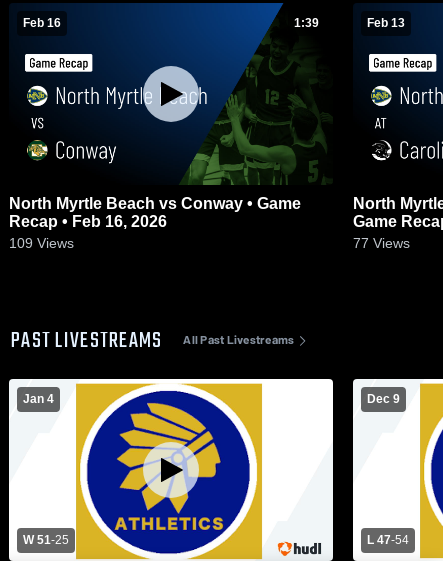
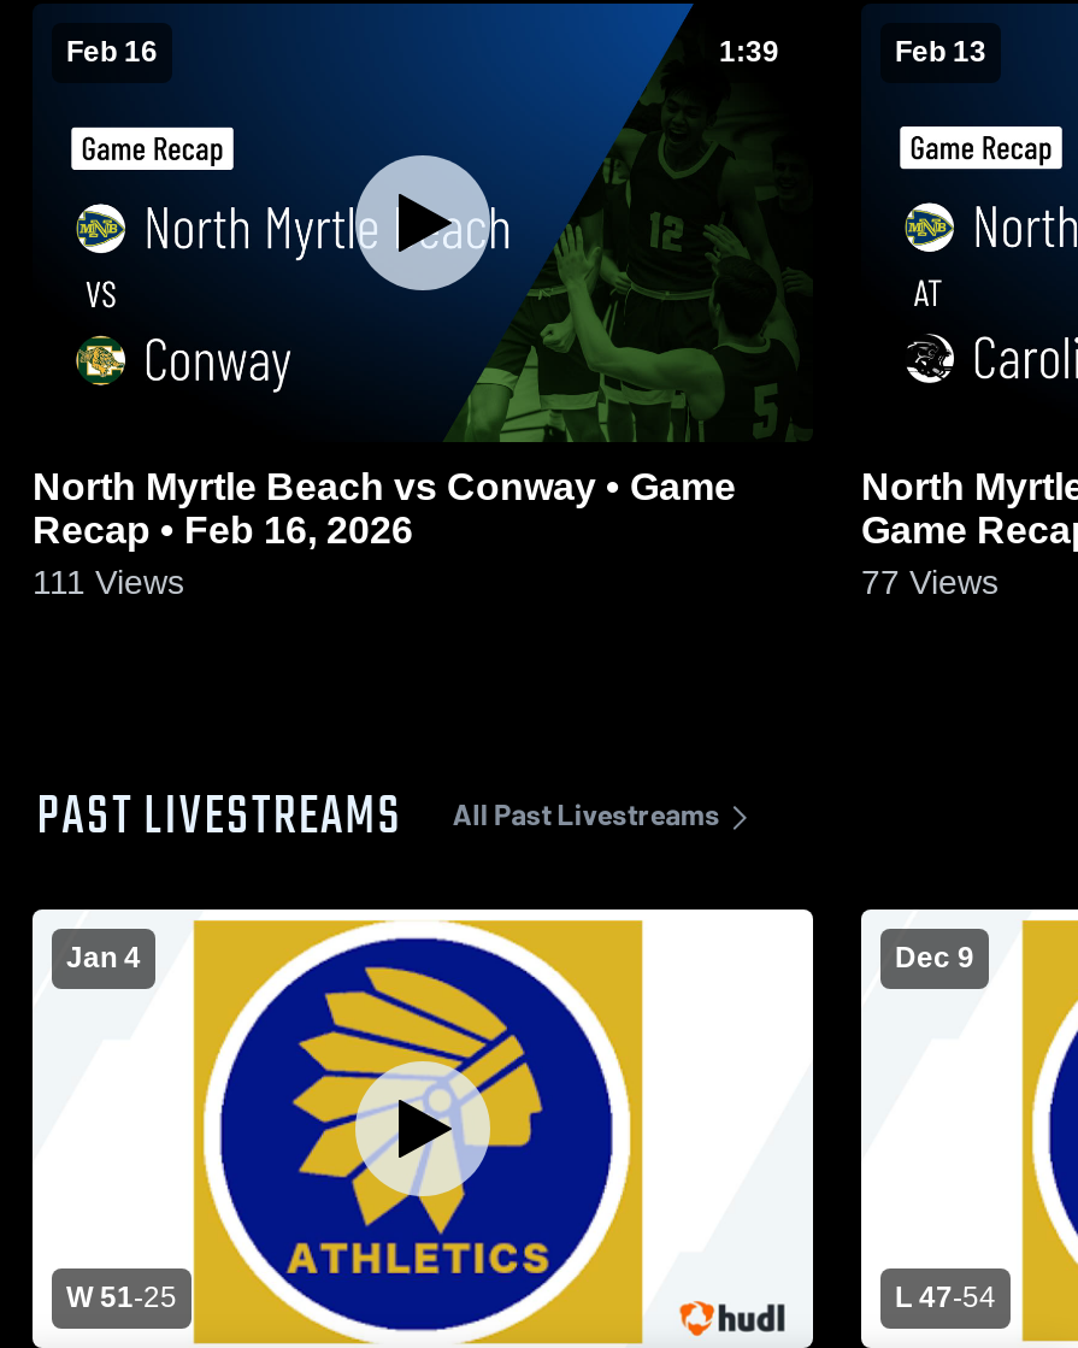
[9,235,74,251] 109 Views -> [33,563,184,601] 111 Views

